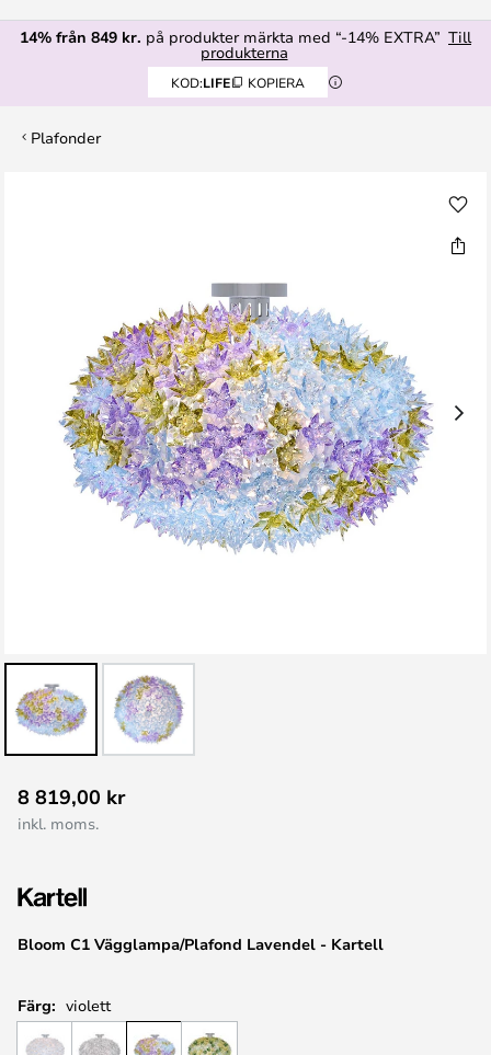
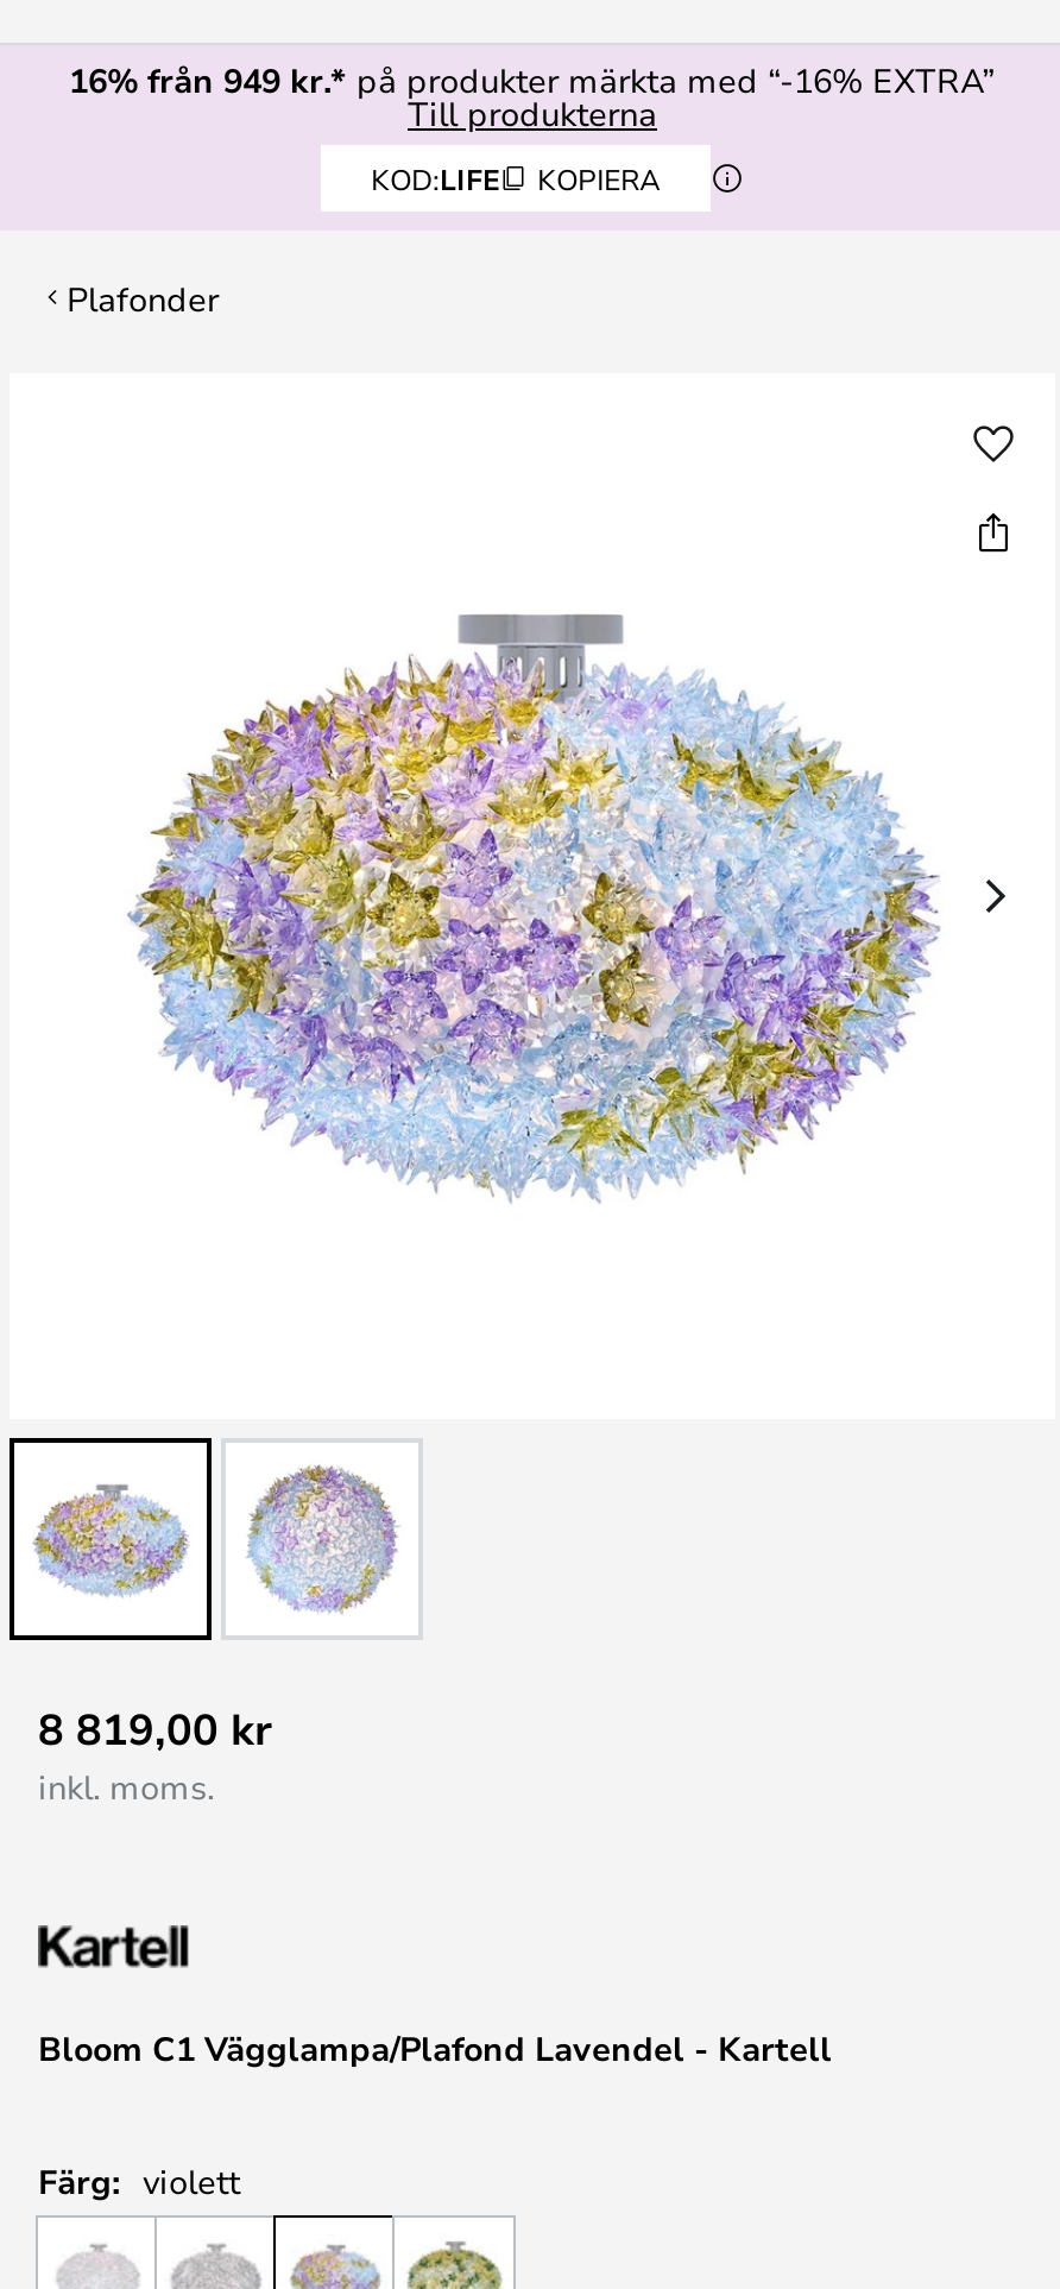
[20,26,471,62] 14% från 849 kr. på produkter märkta med “-14% EXTRA” Till | produkterna -> [69,57,996,135] 16% från 949 kr.* på produkter märkta med “-16% EXTRA” | Till produkterna

